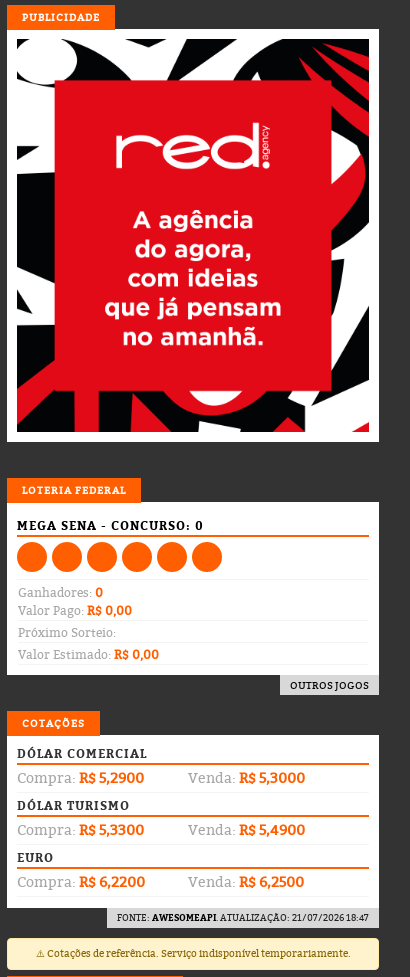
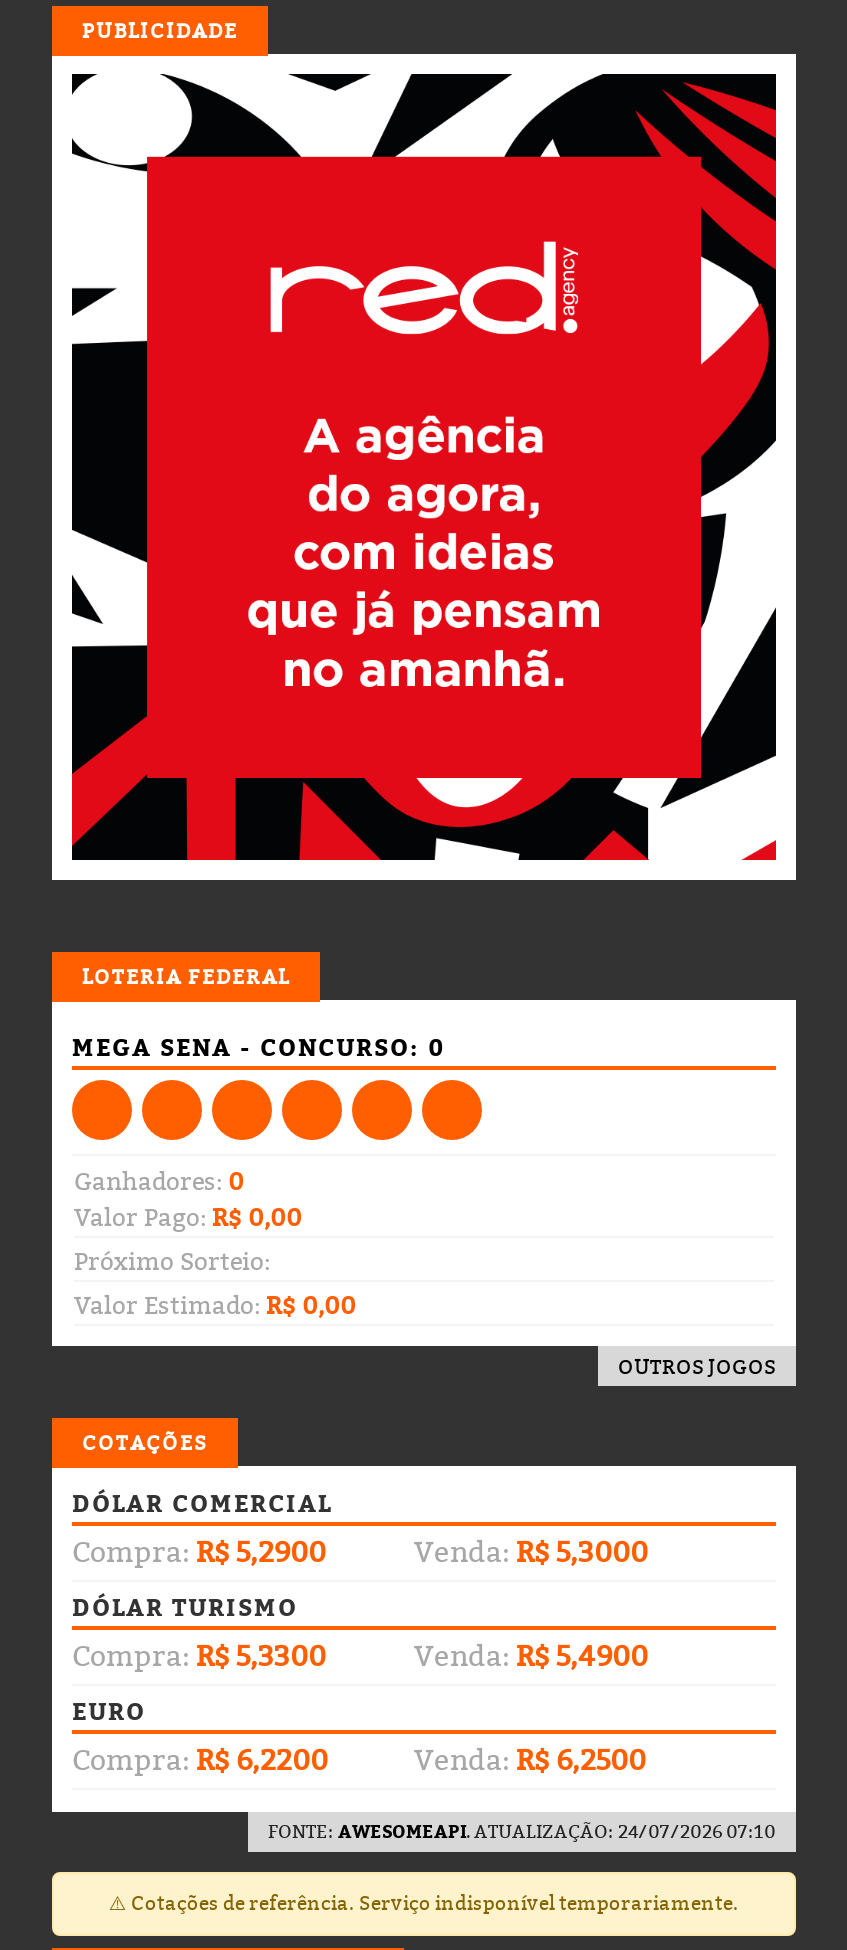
[117,911,369,924] FONTE: AWESOMEAPI. ATUALIZAÇÃO: 21/07/2026 18:47 -> [268,1819,776,1845] FONTE: AWESOMEAPI. ATUALIZAÇÃO: 24/07/2026 07:10

